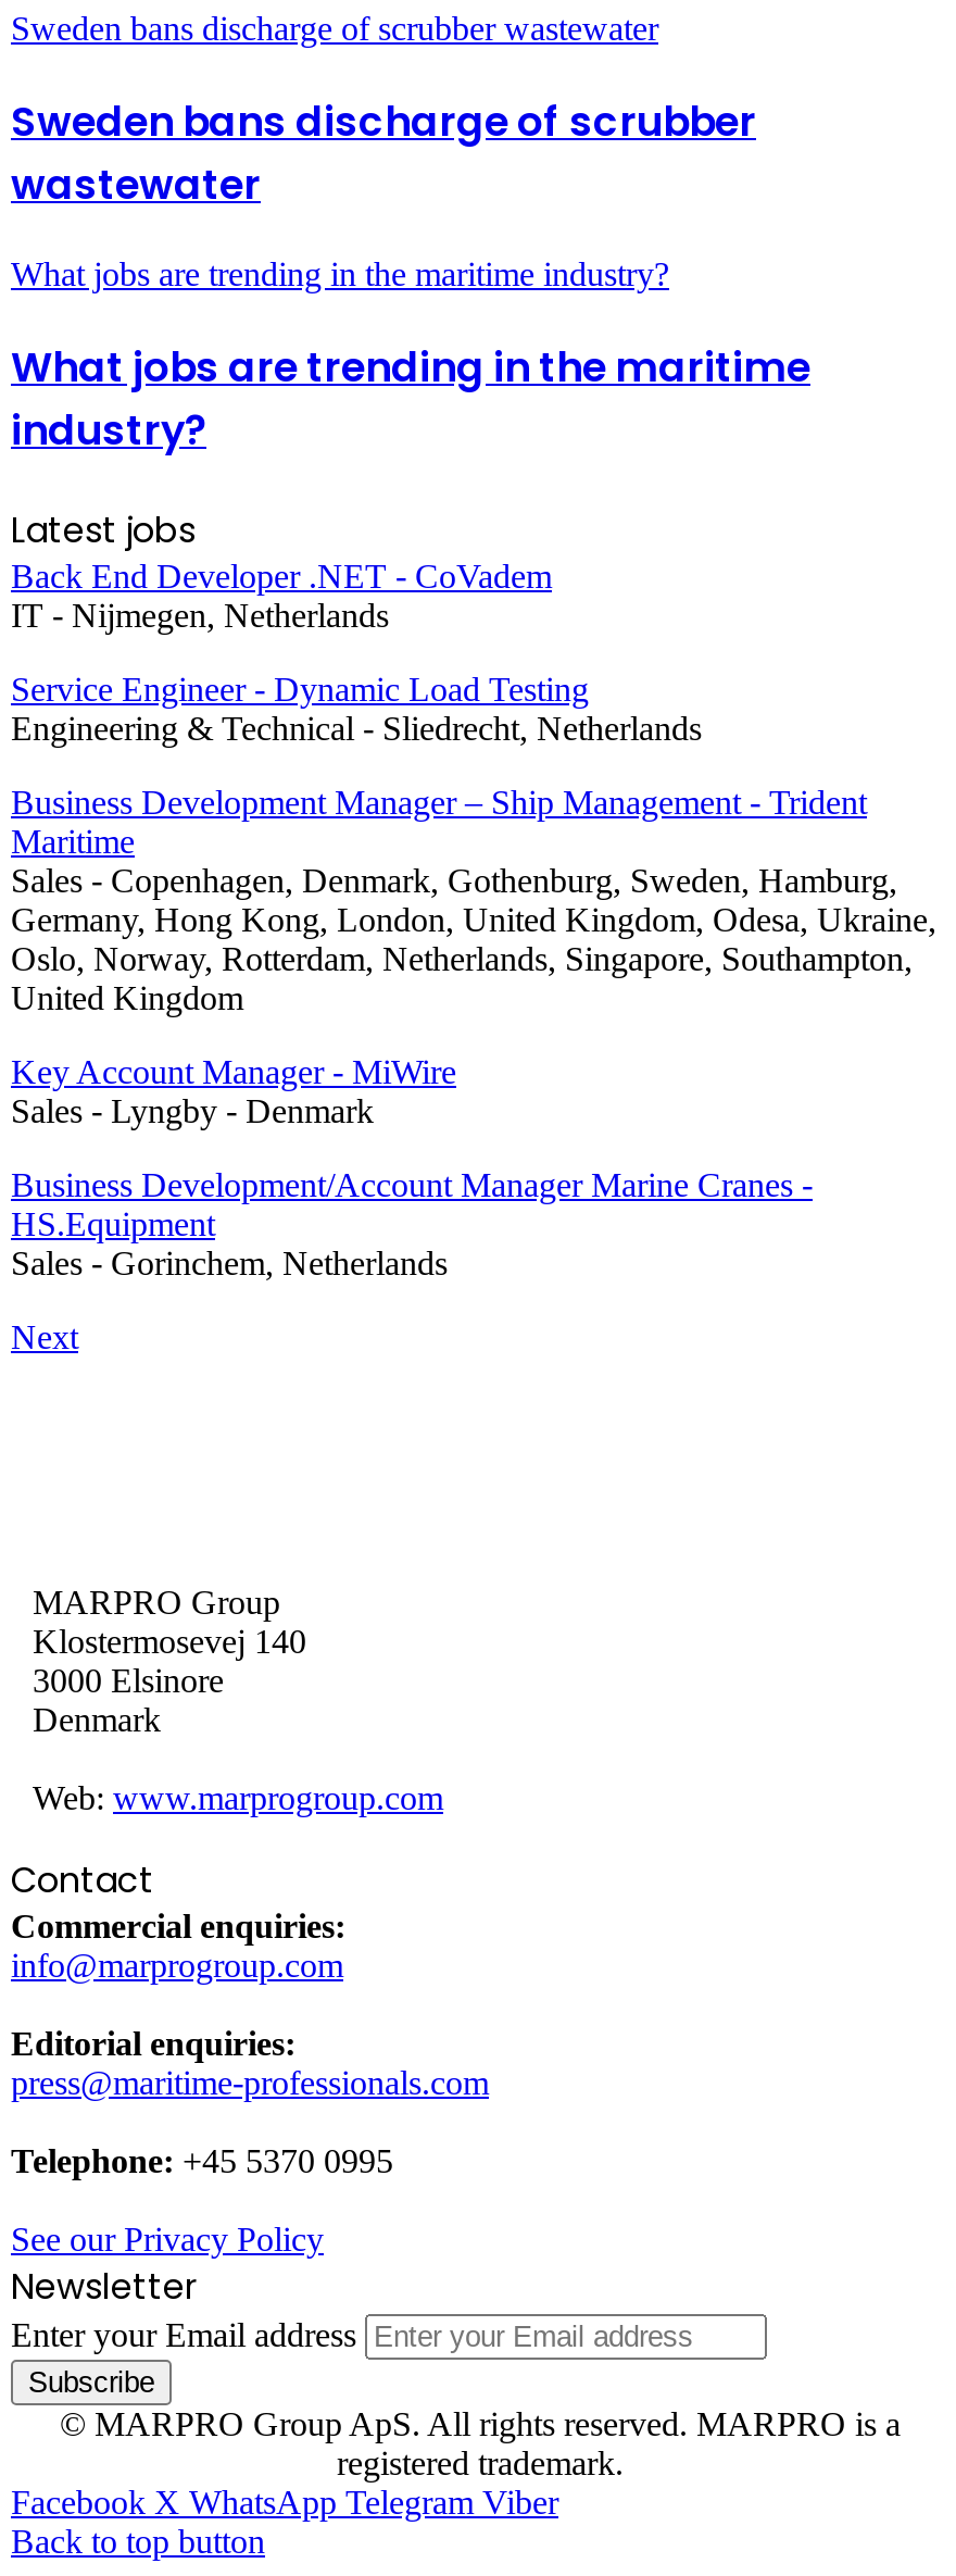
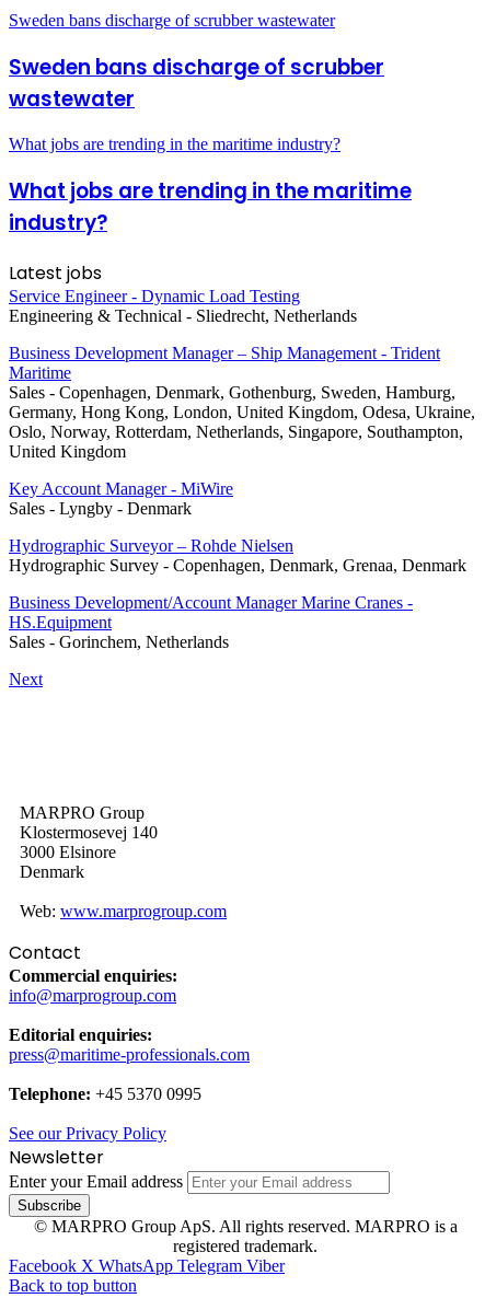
[11,557,552,633] Back End Developer .NET - CoVadem | IT - Nijmegen, Netherlands -> none
moved [11,670,936,1129] -> [9,287,475,518]: Service Engineer - Dynamic Load Testing | Engineering & Technical - Sliedrecht, Netherlands | Business Development Manager – Ship Management - Trident | ... | Key Account Manager - MiWire | Sales - Lyngby - Denmark
none -> [9,536,466,574] Hydrographic Surveyor – Rohde Nielsen | Hydrographic Survey - Copenhagen, Denmark, Grenaa, Denmark

